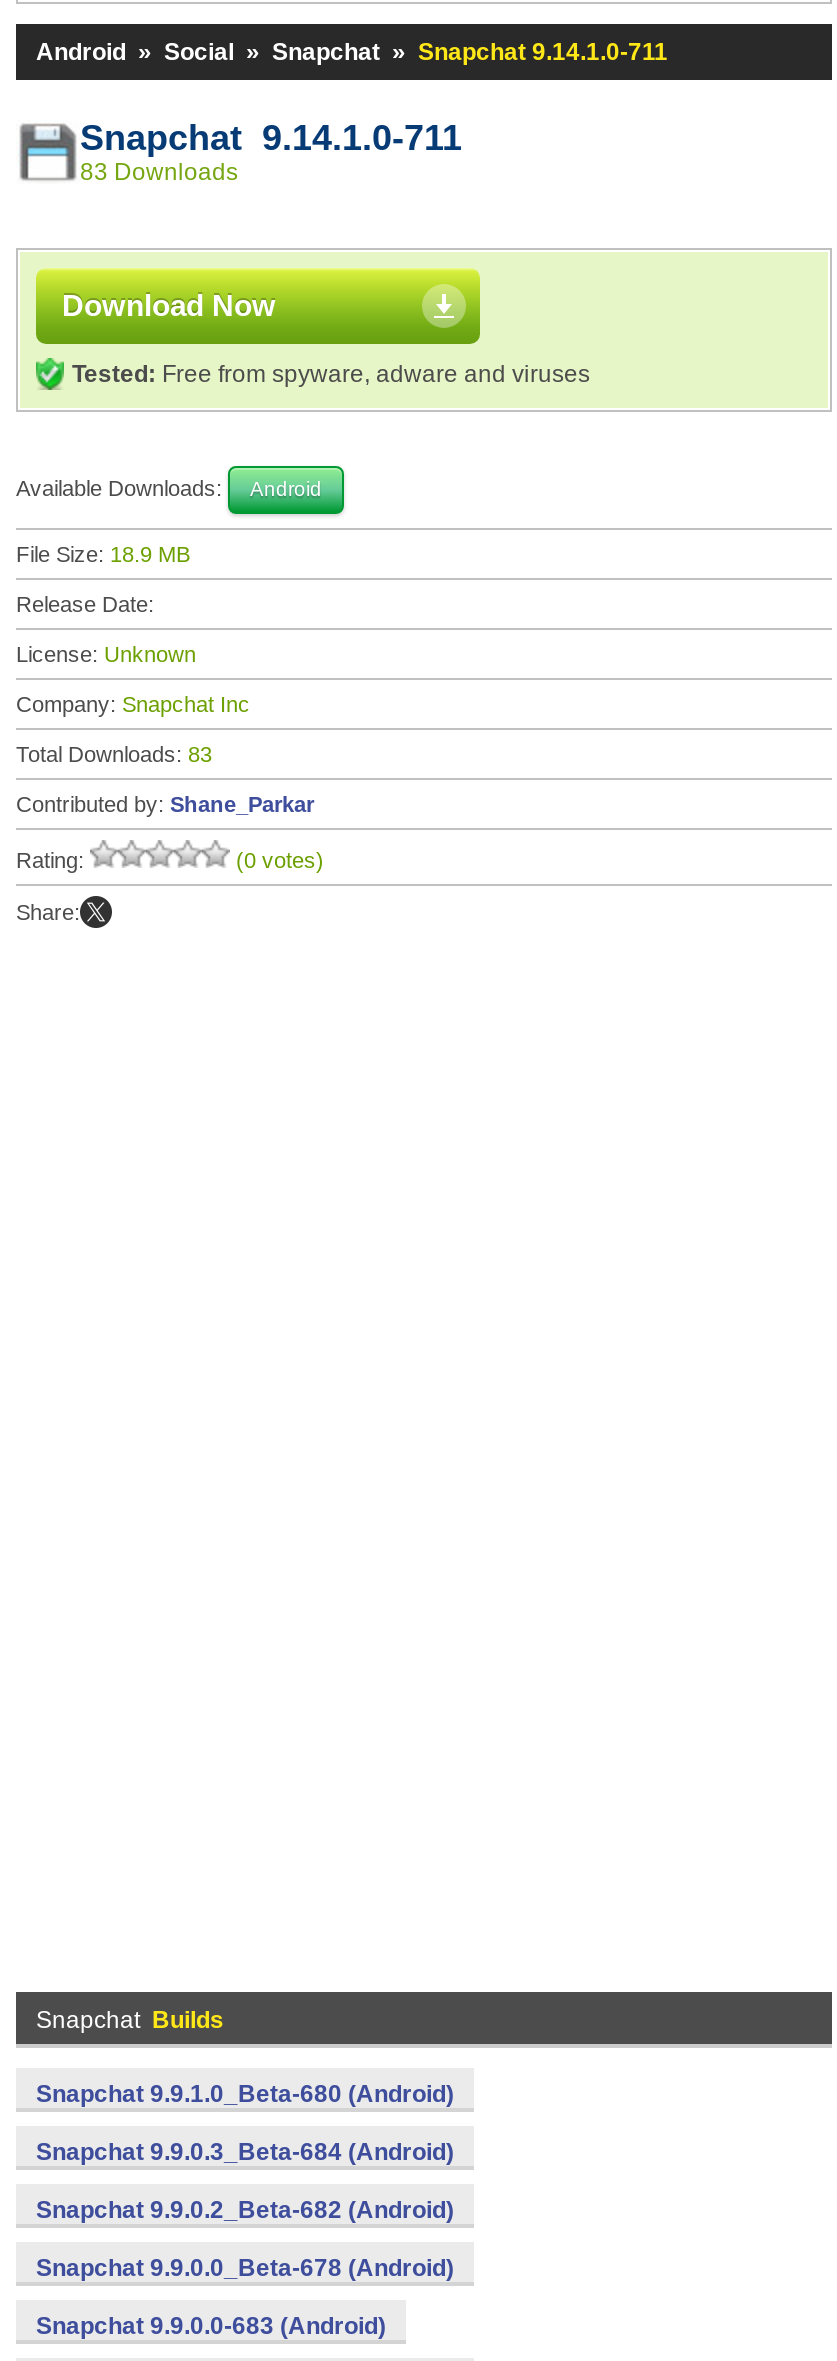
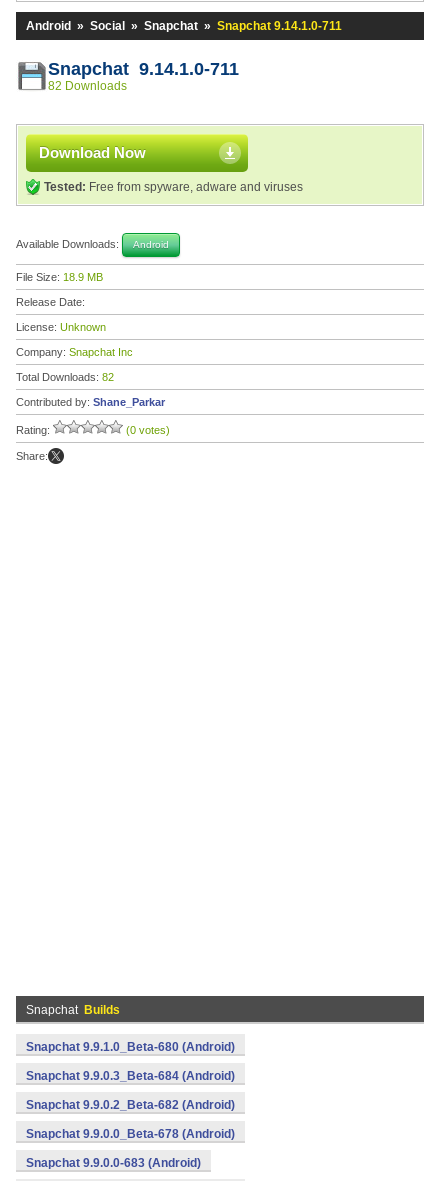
[80,158,238,186] 83 Downloads -> [48,79,127,93] 82 Downloads
[16,742,212,766] Total Downloads: 83 -> [16,371,114,383] Total Downloads: 82

